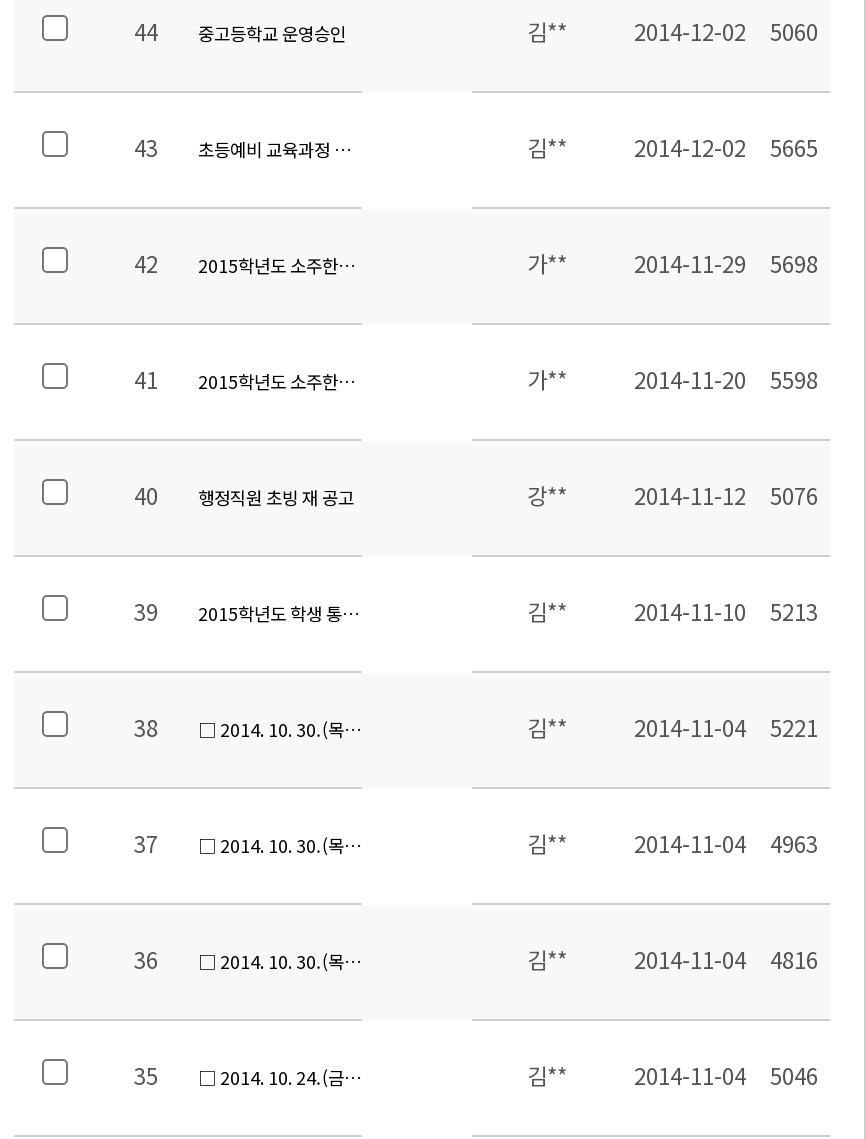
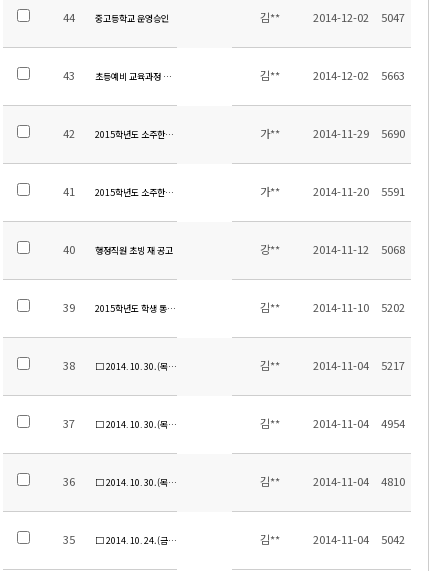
[634,15,818,47] 2014-12-02 5060 -> [313,9,405,25] 2014-12-02 5047
[634,131,818,163] 2014-12-02 5665 -> [313,67,405,83] 2014-12-02 5663
[634,247,818,279] 2014-11-29 5698 -> [313,125,405,141] 2014-11-29 5690
[634,363,818,395] 2014-11-20 5598 -> [313,183,405,199] 2014-11-20 5591
[634,479,818,511] 2014-11-12 5076 -> [313,241,405,257] 2014-11-12 5068
[634,595,818,627] 2014-11-10 5213 -> [313,299,405,315] 2014-11-10 5202
[770,711,818,743] 5221 -> [381,357,405,373] 5217
[770,827,818,859] 4963 -> [381,415,405,431] 4954
[770,943,818,975] 4816 -> [381,473,405,489] 4810
[770,1059,818,1091] 5046 -> [381,531,405,547] 5042

